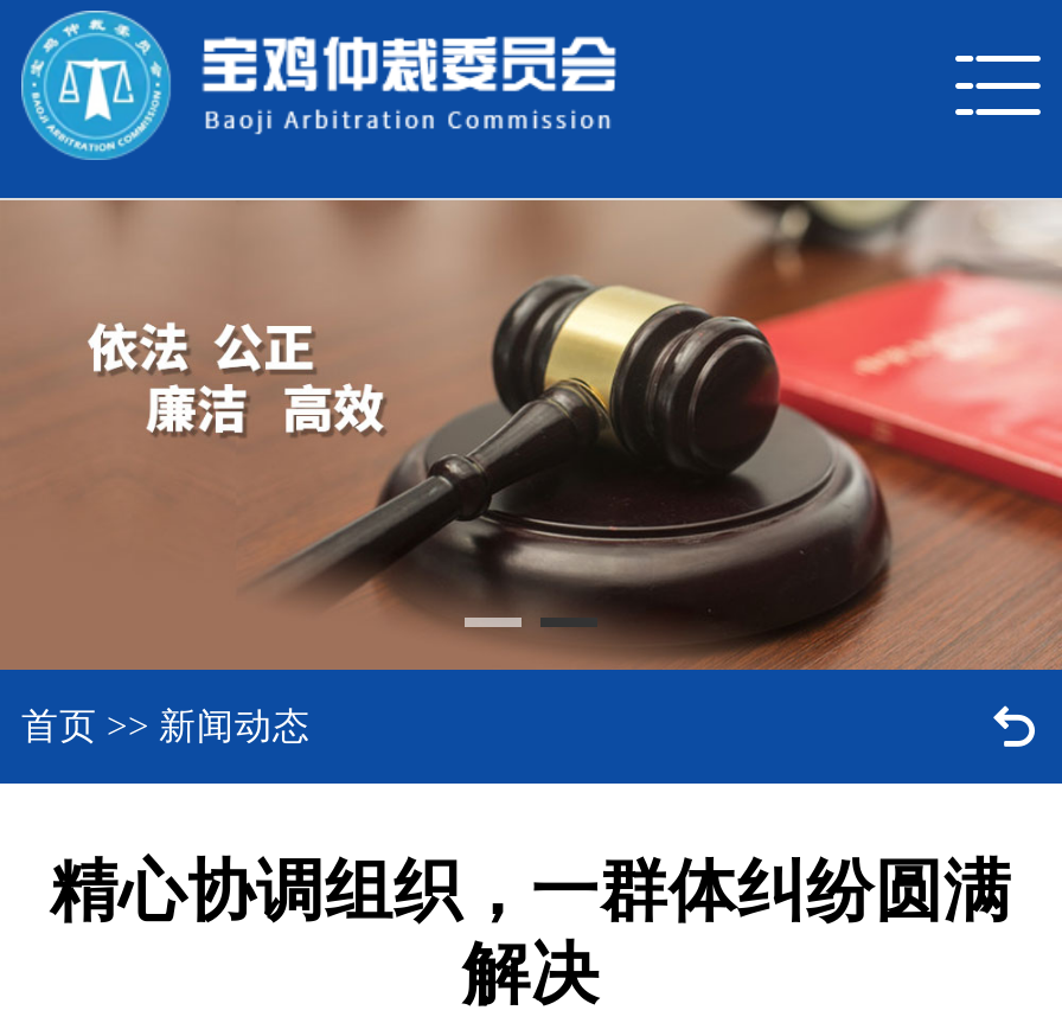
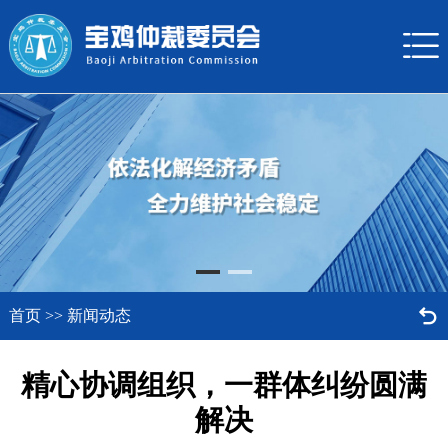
[7,198,1055,672] [image] -> [3,93,445,293] [image]

